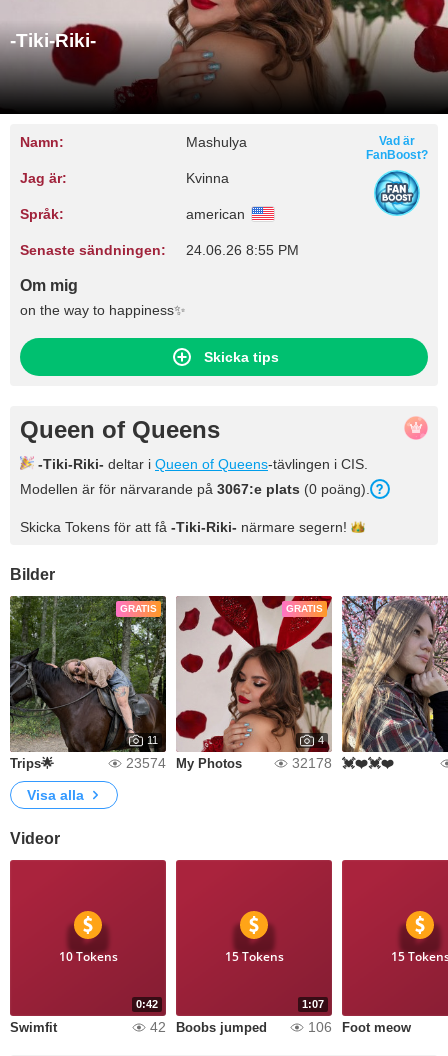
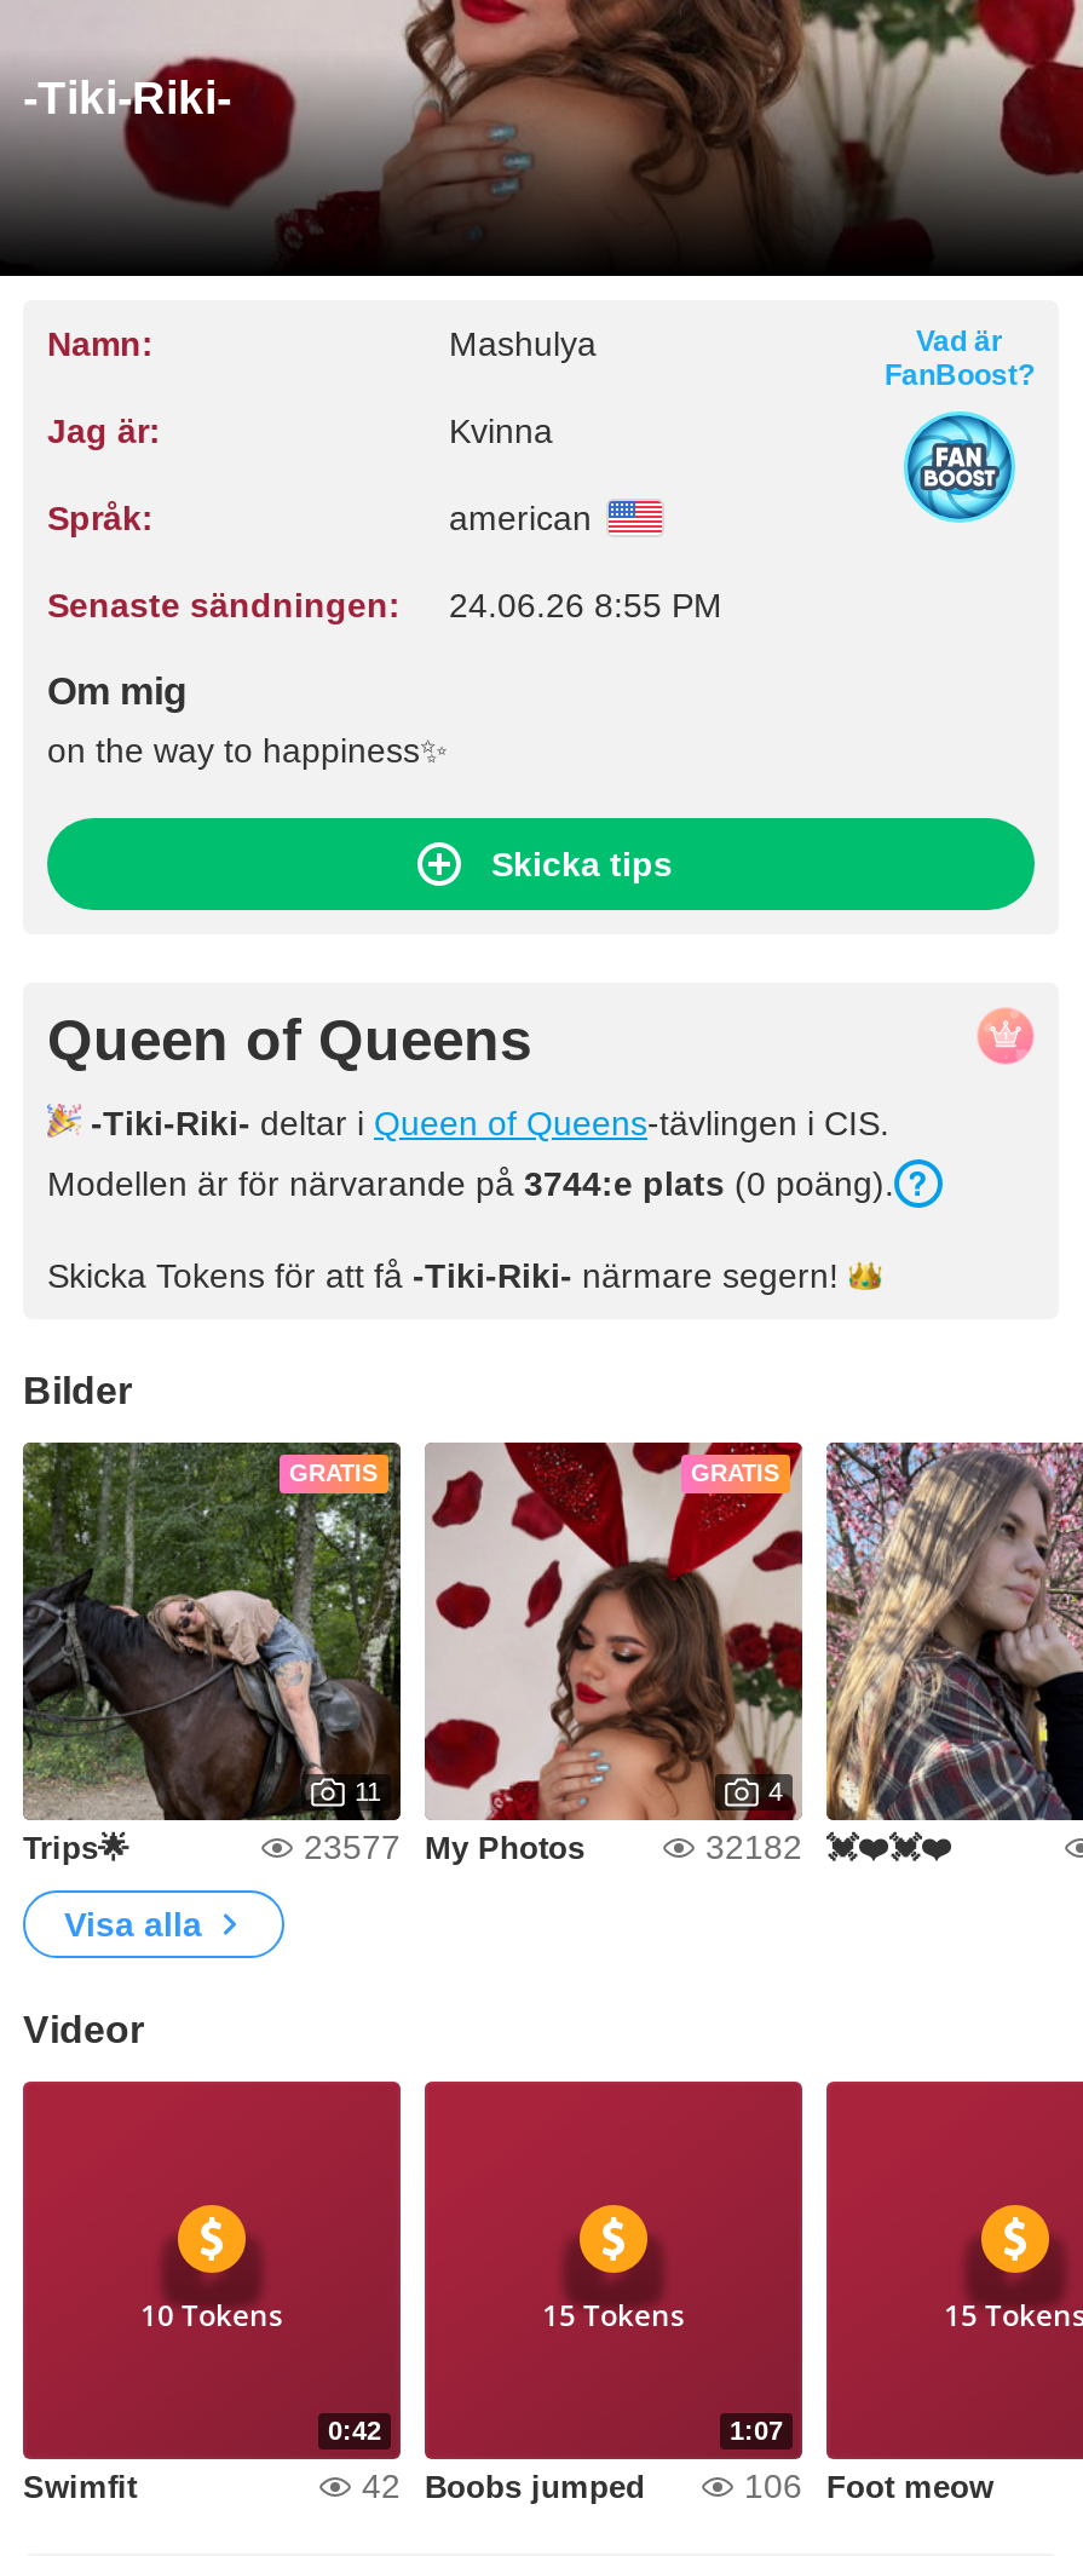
[20,481,370,497] Modellen är för närvarande på 3067:e plats (0 poäng). -> [47,1164,894,1203] Modellen är för närvarande på 3744:e plats (0 poäng).
[126,755,242,771] 23574 My Photos -> [304,1827,584,1866] 23577 My Photos
[292,755,332,771] 32178 -> [705,1827,802,1866] 32182

